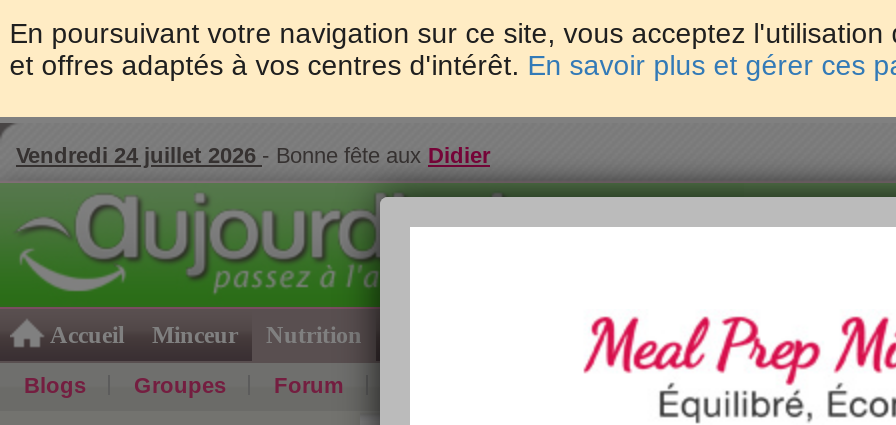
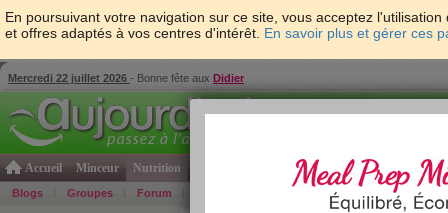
[16,143,490,167] Vendredi 24 juillet 2026 - Bonne fête aux Didier -> [8,72,244,84] Mercredi 22 juillet 2026 - Bonne fête aux Didier

